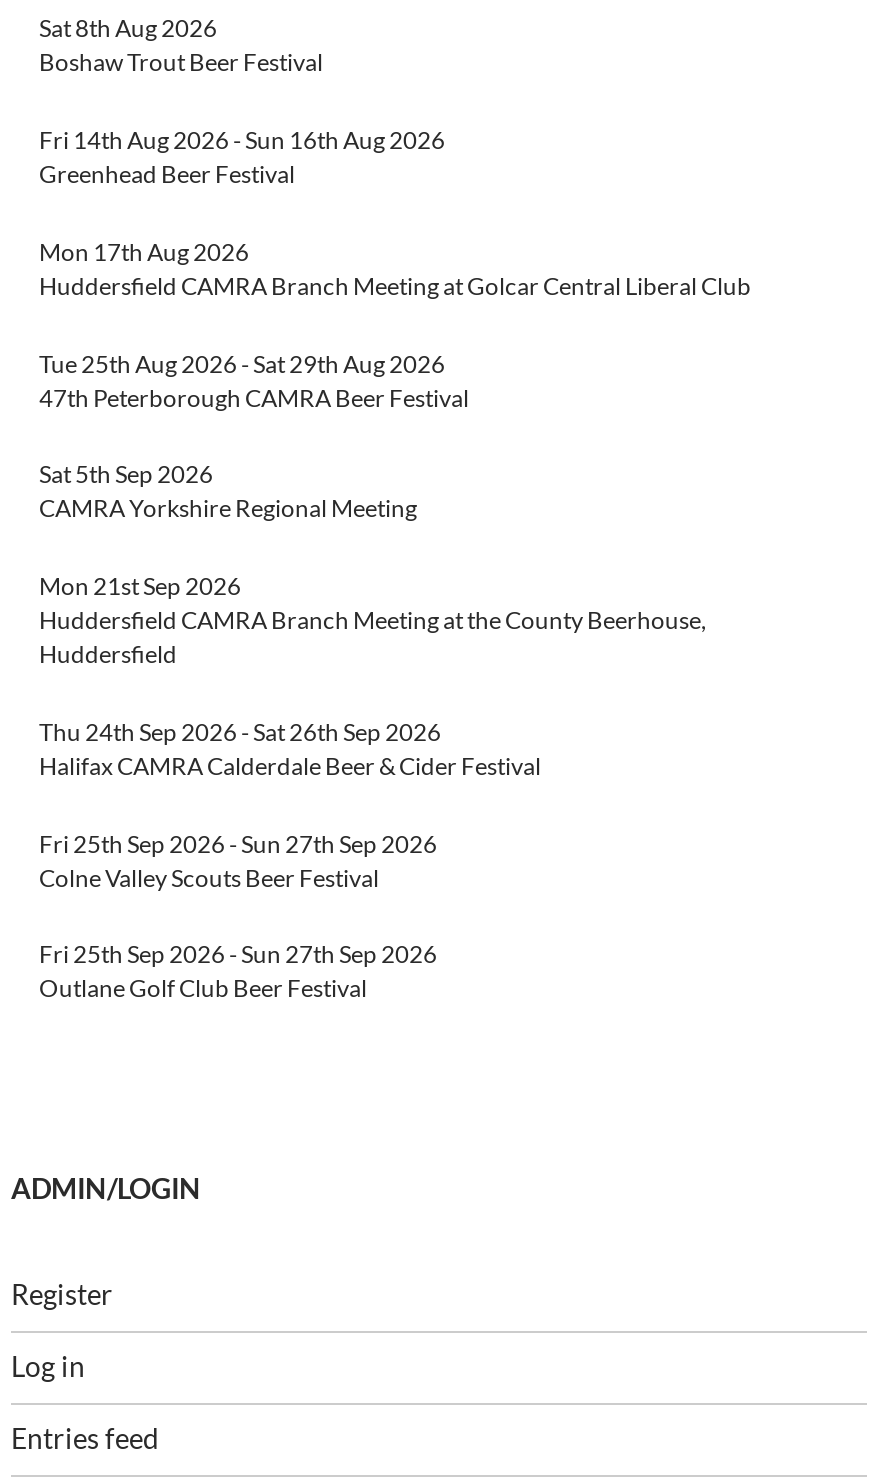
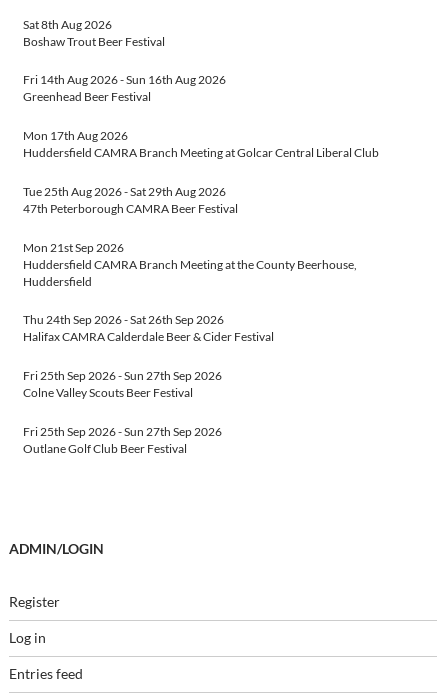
[39,460,417,524] Sat 5th Sep 2026 | CAMRA Yorkshire Regional Meeting -> none

